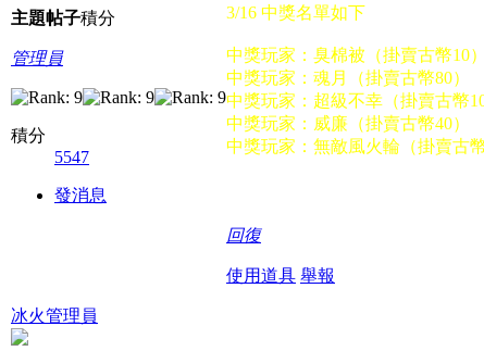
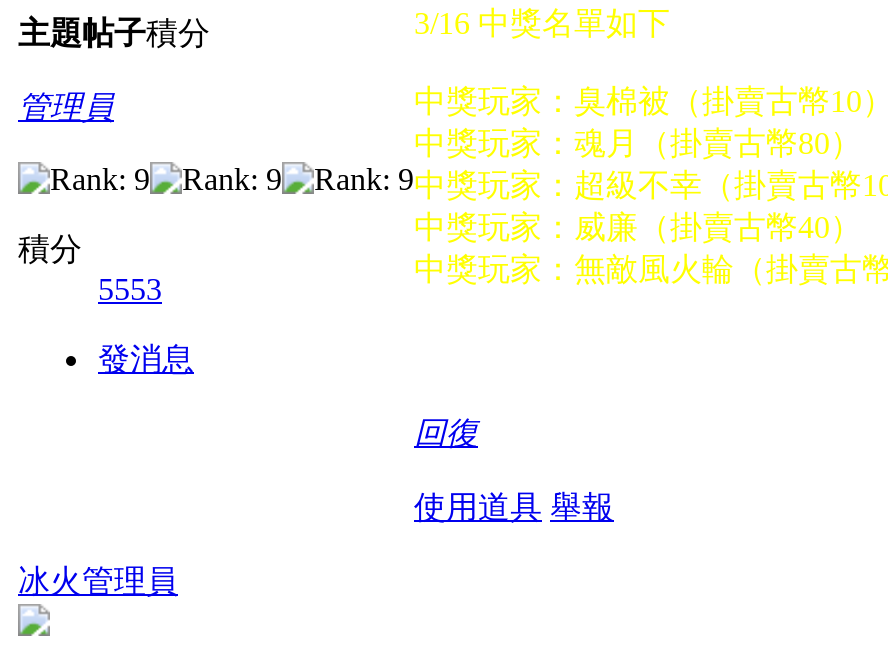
[54,148,89,166] 5547 -> [98,272,162,306] 5553

